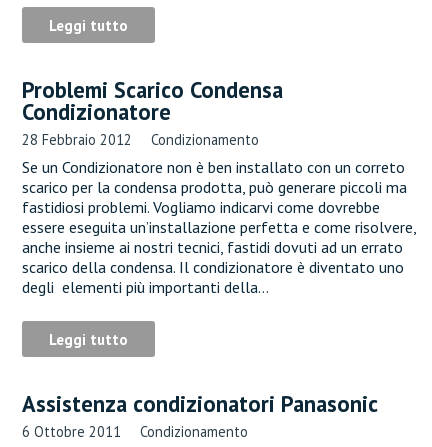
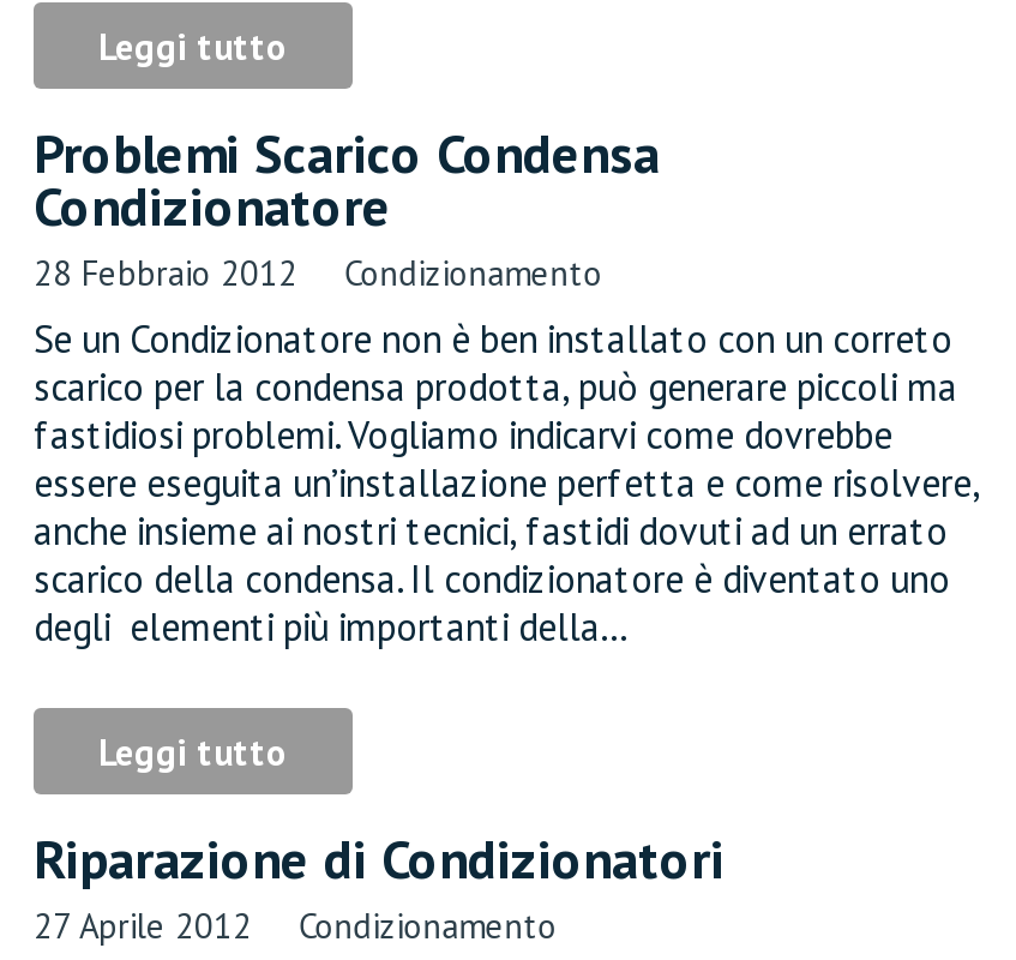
[22,389,378,441] Assistenza condizionatori Panasonic | 6 Ottobre 2011 -> [34,823,725,948] Riparazione di Condizionatori | 27 Aprile 2012

